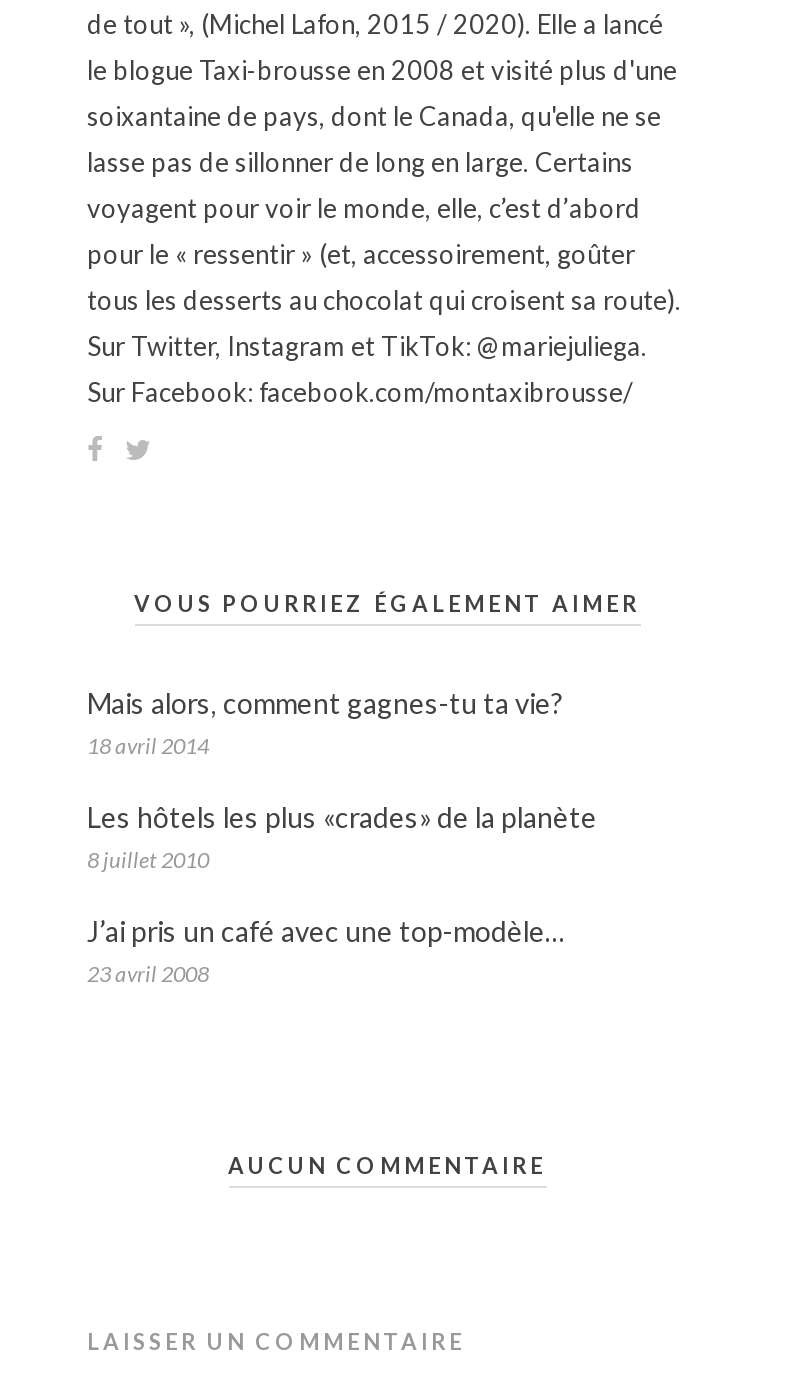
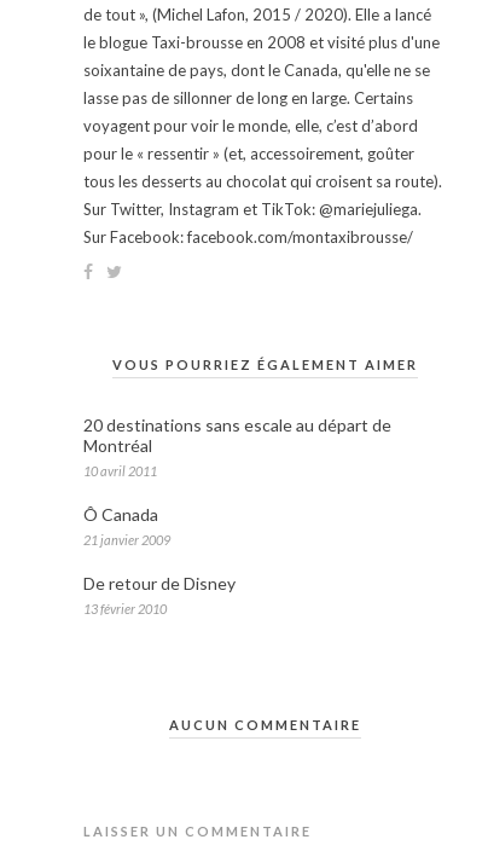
[87,686,563,758] Mais alors, comment gagnes-tu ta vie? | 18 avril 2014 -> [83,415,391,479] 20 destinations sans escale au départ de | Montréal | 10 avril 2011
[87,800,597,872] Les hôtels les plus «crades» de la planète | 8 juillet 2010 -> [83,504,170,548] Ô Canada | 21 janvier 2009
[87,914,565,986] J’ai pris un café avec une top-modèle… | 23 avril 2008 -> [83,573,236,617] De retour de Disney | 13 février 2010

